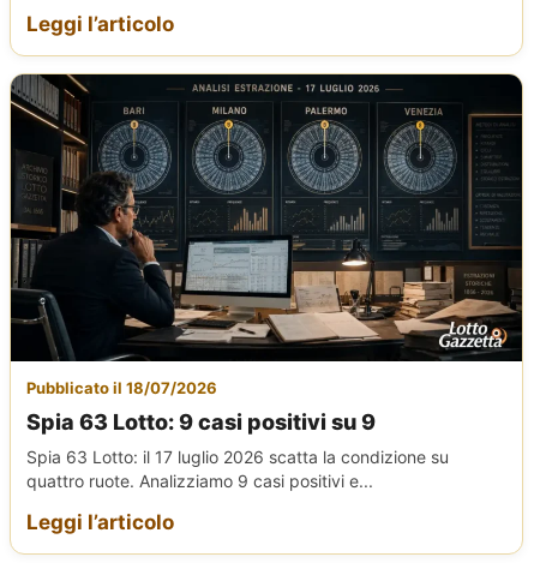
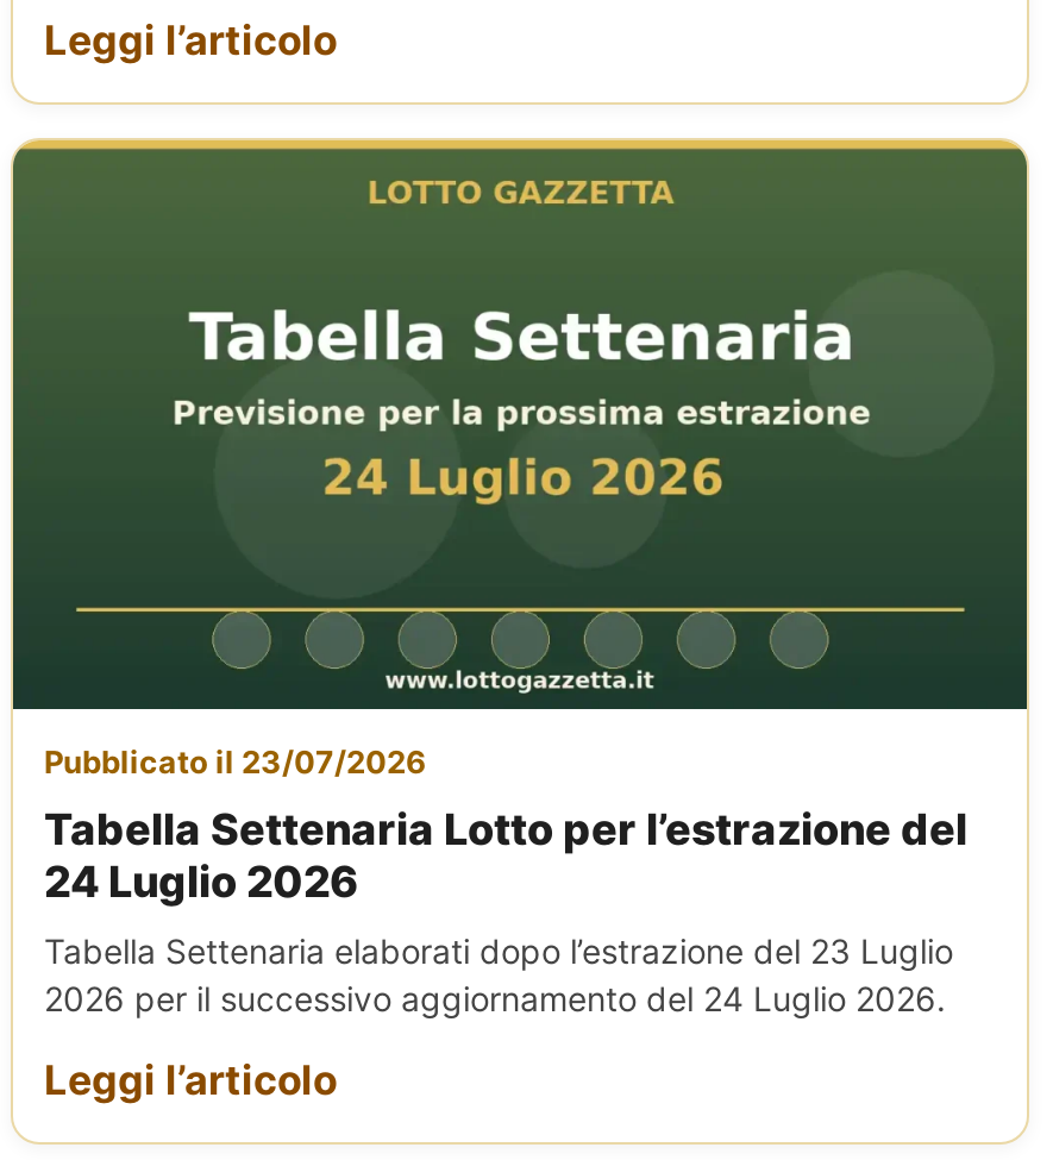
[11,73,522,398] [image] | Pubblicato il 18/07/2026 -> [11,138,1029,781] [image] | Pubblicato il 23/07/2026
[26,410,376,435] Spia 63 Lotto: 9 casi positivi su 9 -> [44,805,967,907] Tabella Settenaria Lotto per l’estrazione del | 24 Luglio 2026
[26,447,449,491] Spia 63 Lotto: il 17 luglio 2026 scatta la condizione su | quattro ruote. Analizziamo 9 casi positivi e... -> [44,931,953,1019] Tabella Settenaria elaborati dopo l’estrazione del 23 Luglio | 2026 per il successivo aggiornamento del 24 Luglio 2026.

